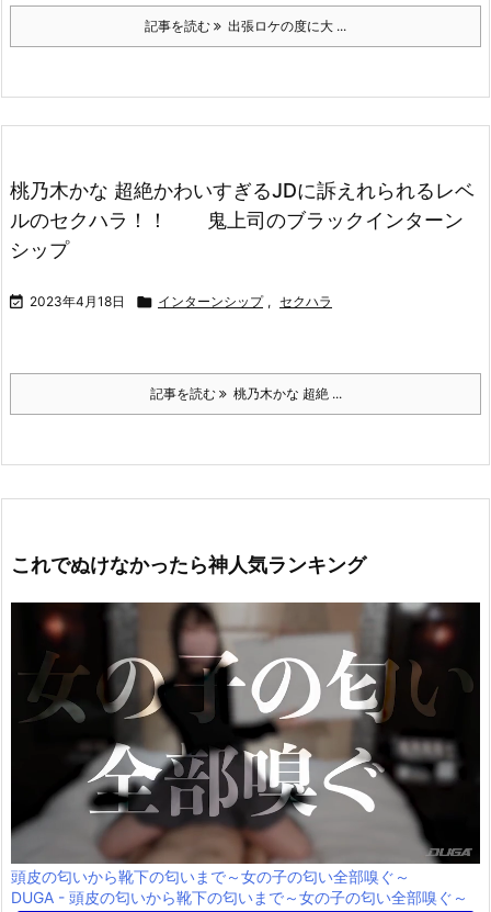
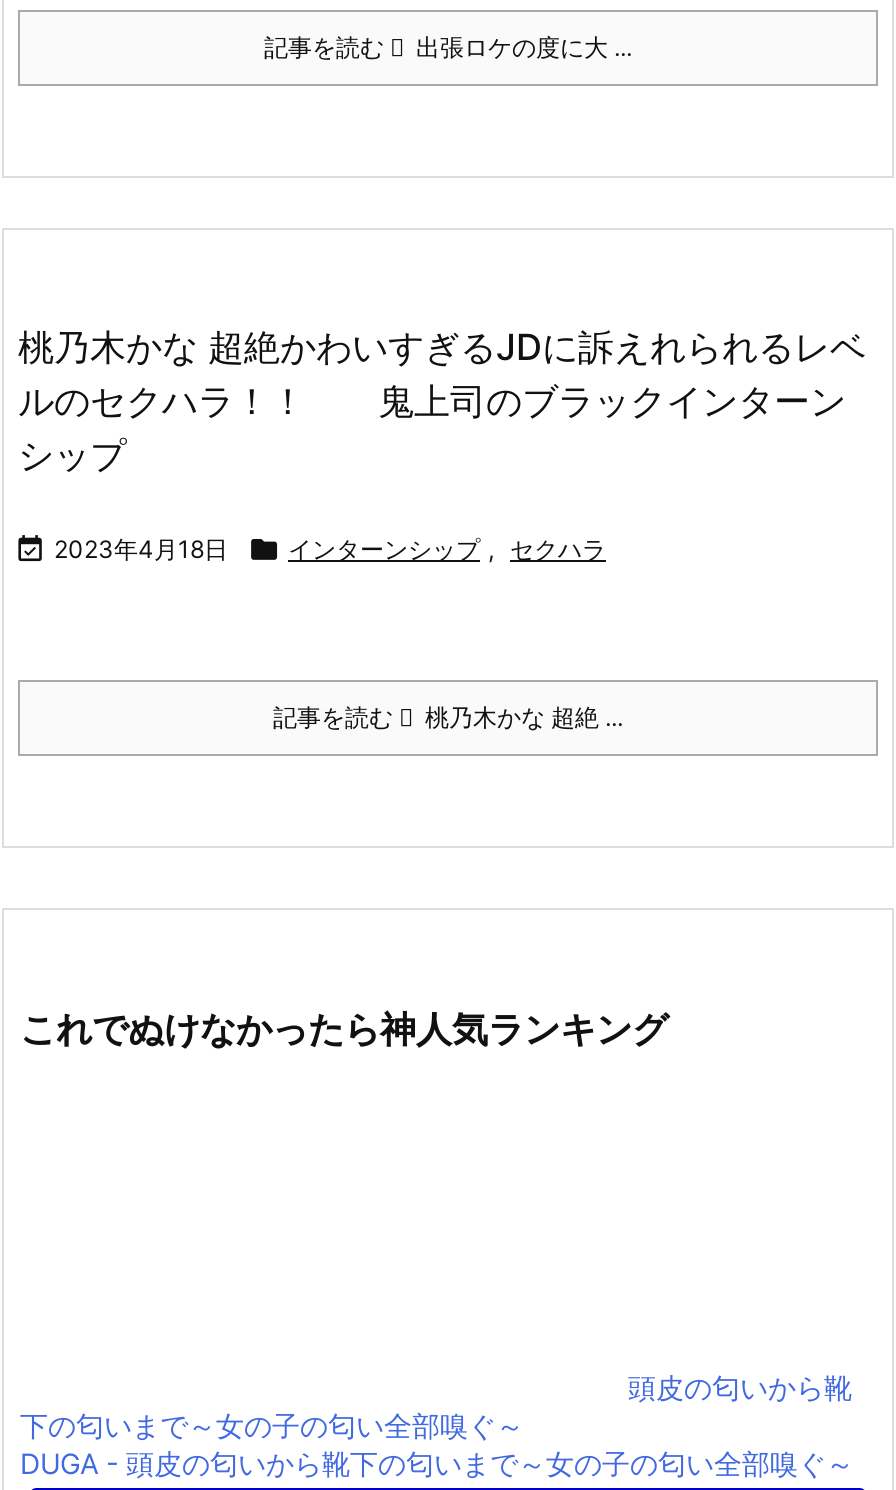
[10,601,481,858] [image] -> none

